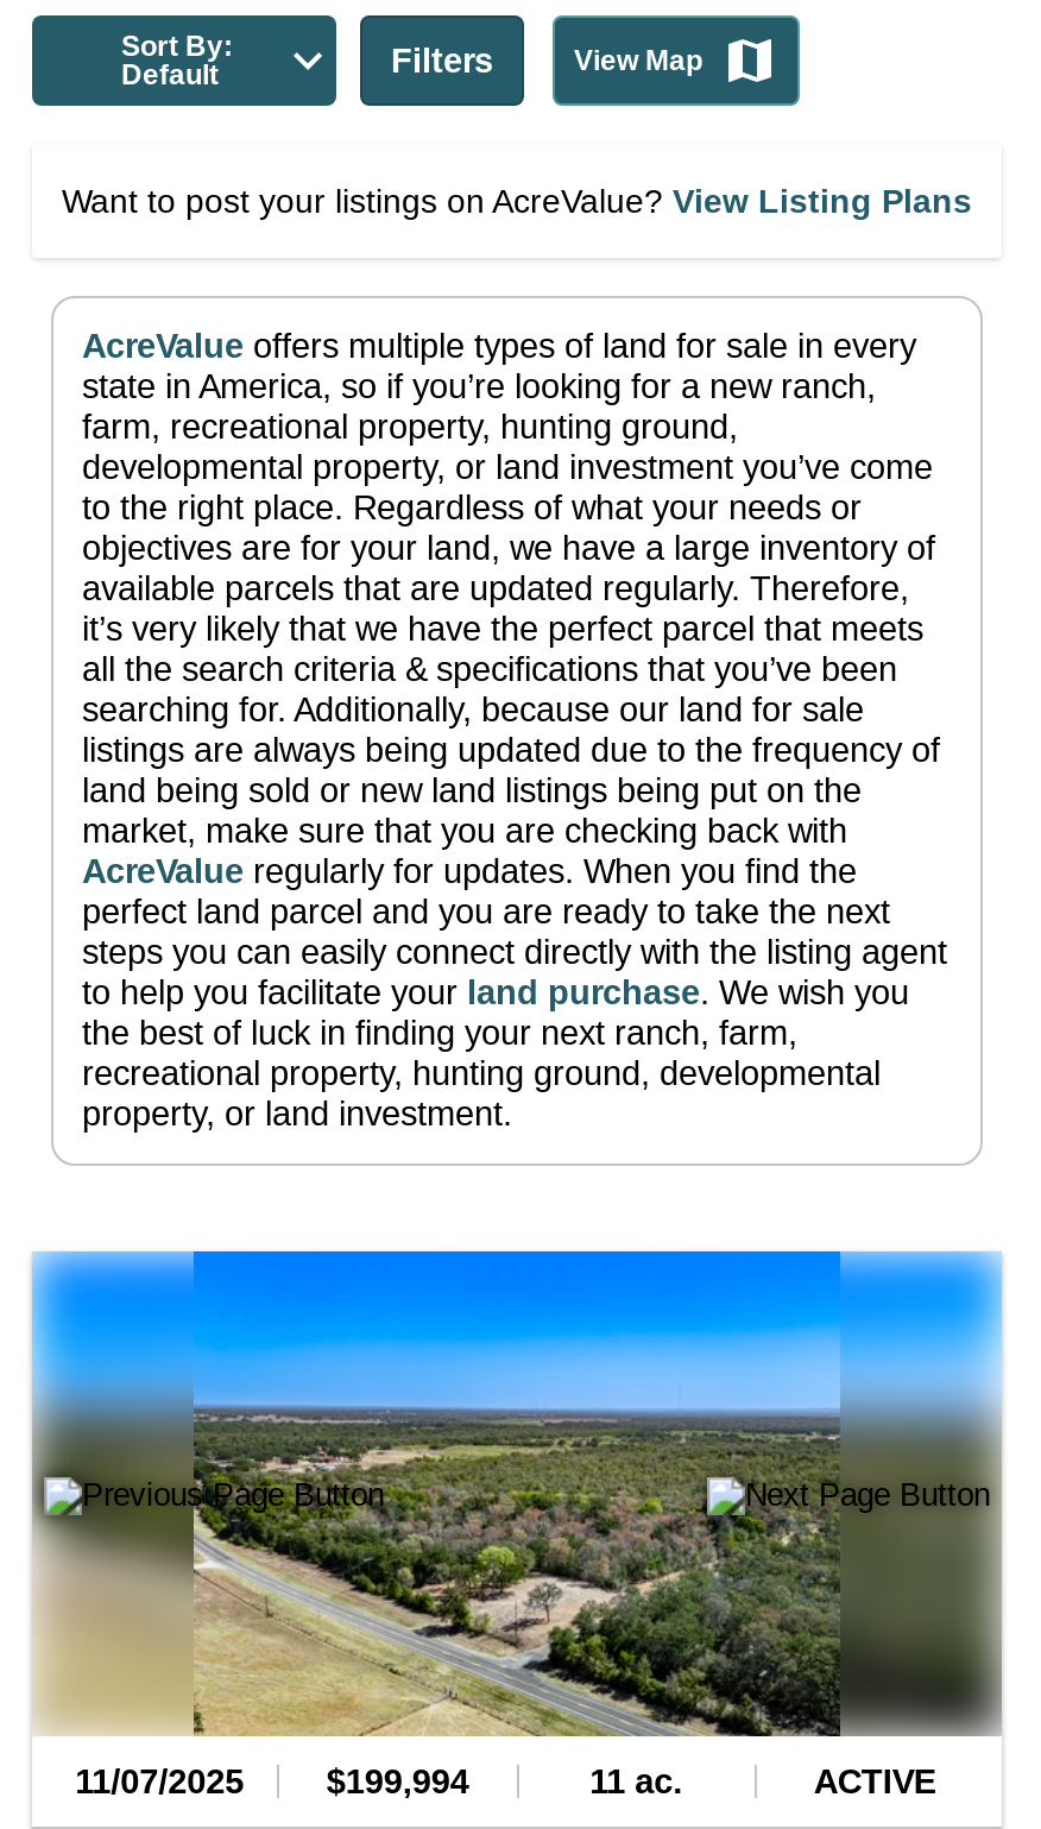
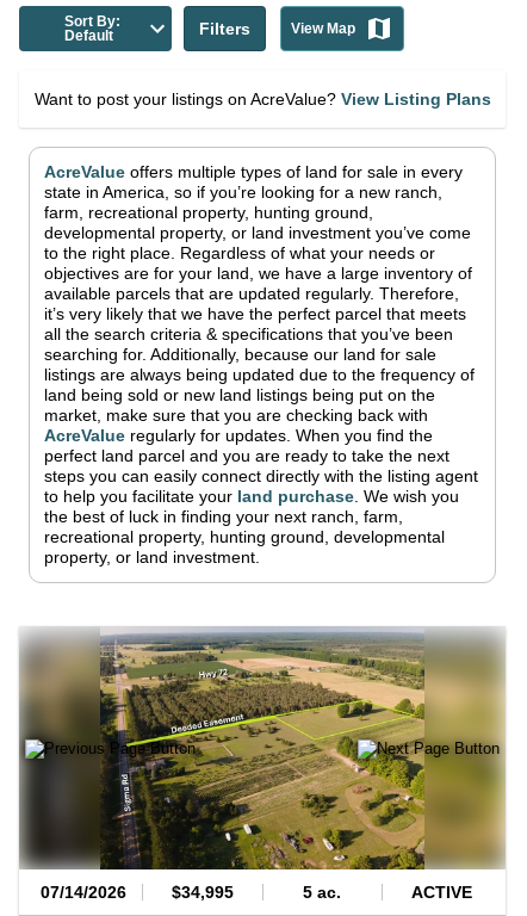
[32,1249,1002,1800] [image] | 11/07/2025 -> [19,626,506,901] [image] | 07/14/2026
[327,1761,469,1800] $199,994 -> [172,882,234,901] $34,995
[590,1761,682,1800] 11 ac. -> [303,882,341,901] 5 ac.

